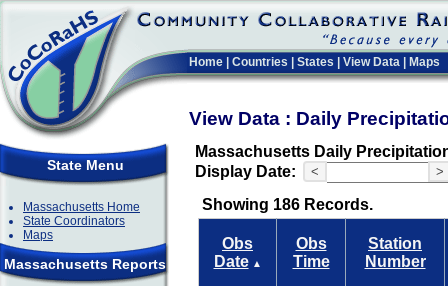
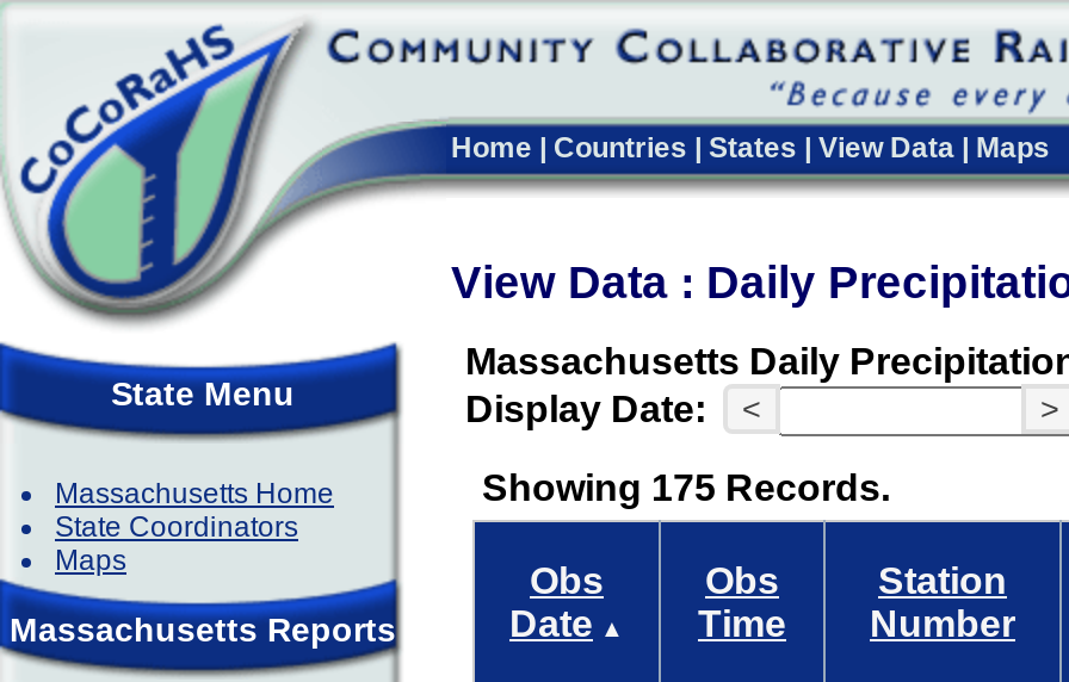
[202,196,373,213] Showing 186 Records. -> [482,467,890,508] Showing 175 Records.

